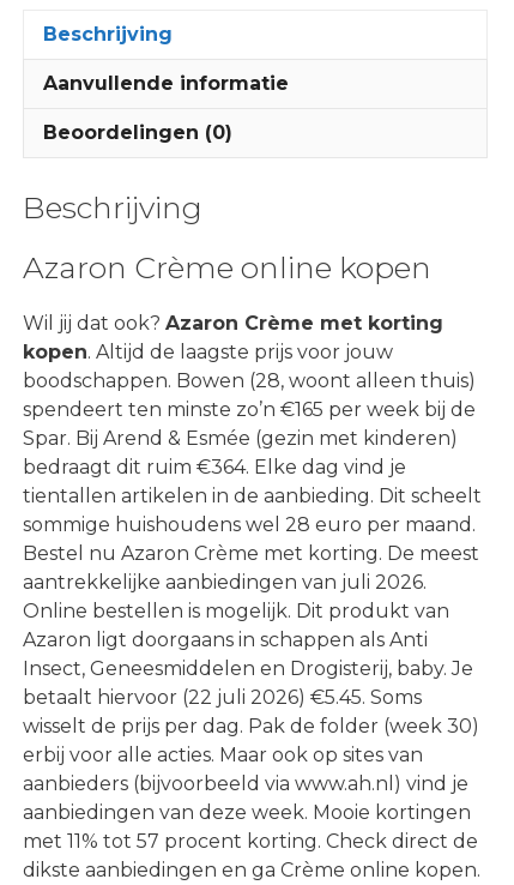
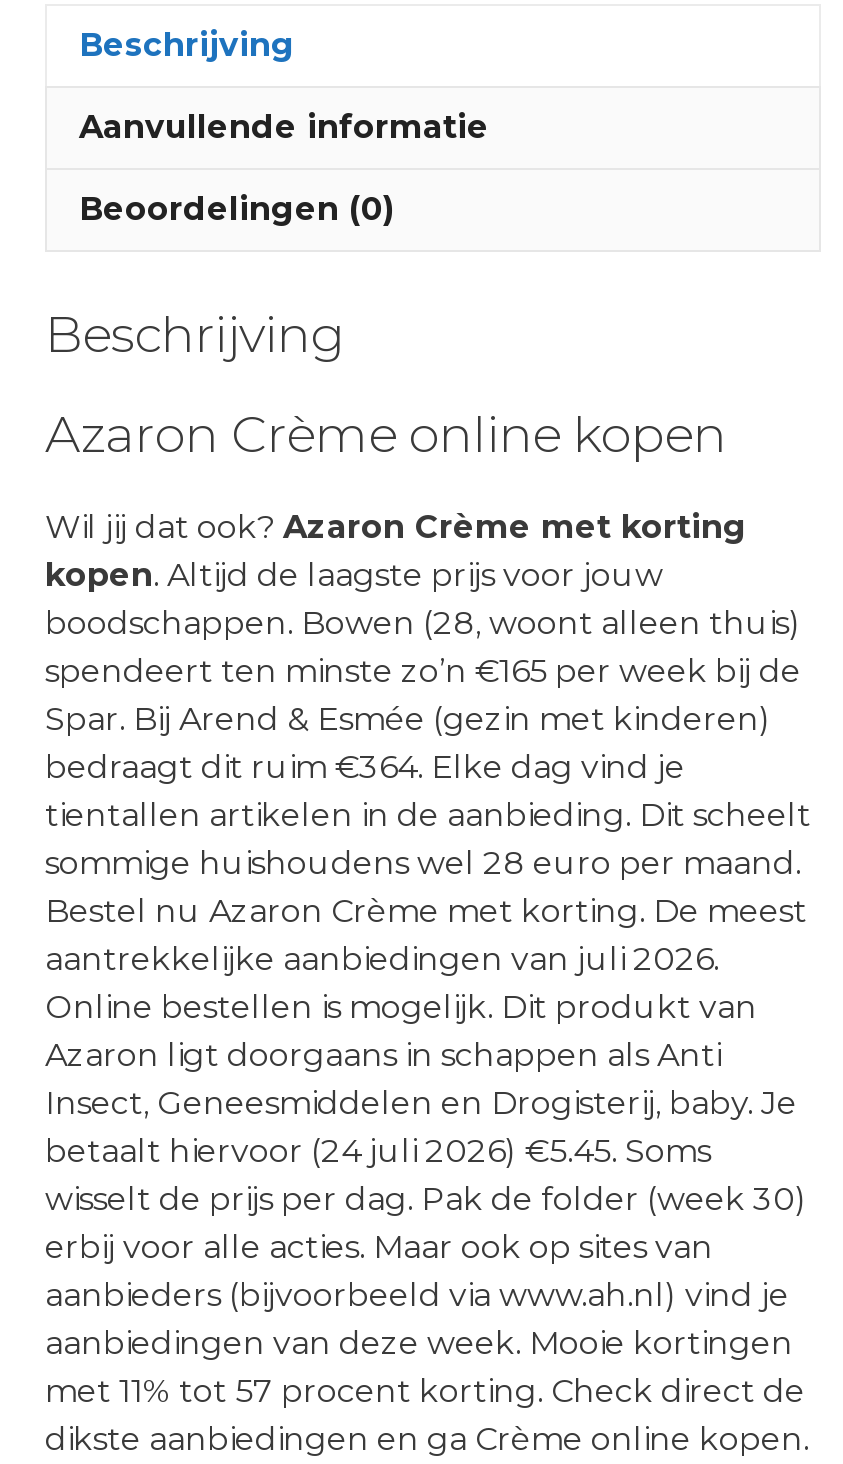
[23,685,422,708] betaalt hiervoor (22 juli 2026) €5.45. Soms -> [45,1131,711,1169] betaalt hiervoor (24 juli 2026) €5.45. Soms

